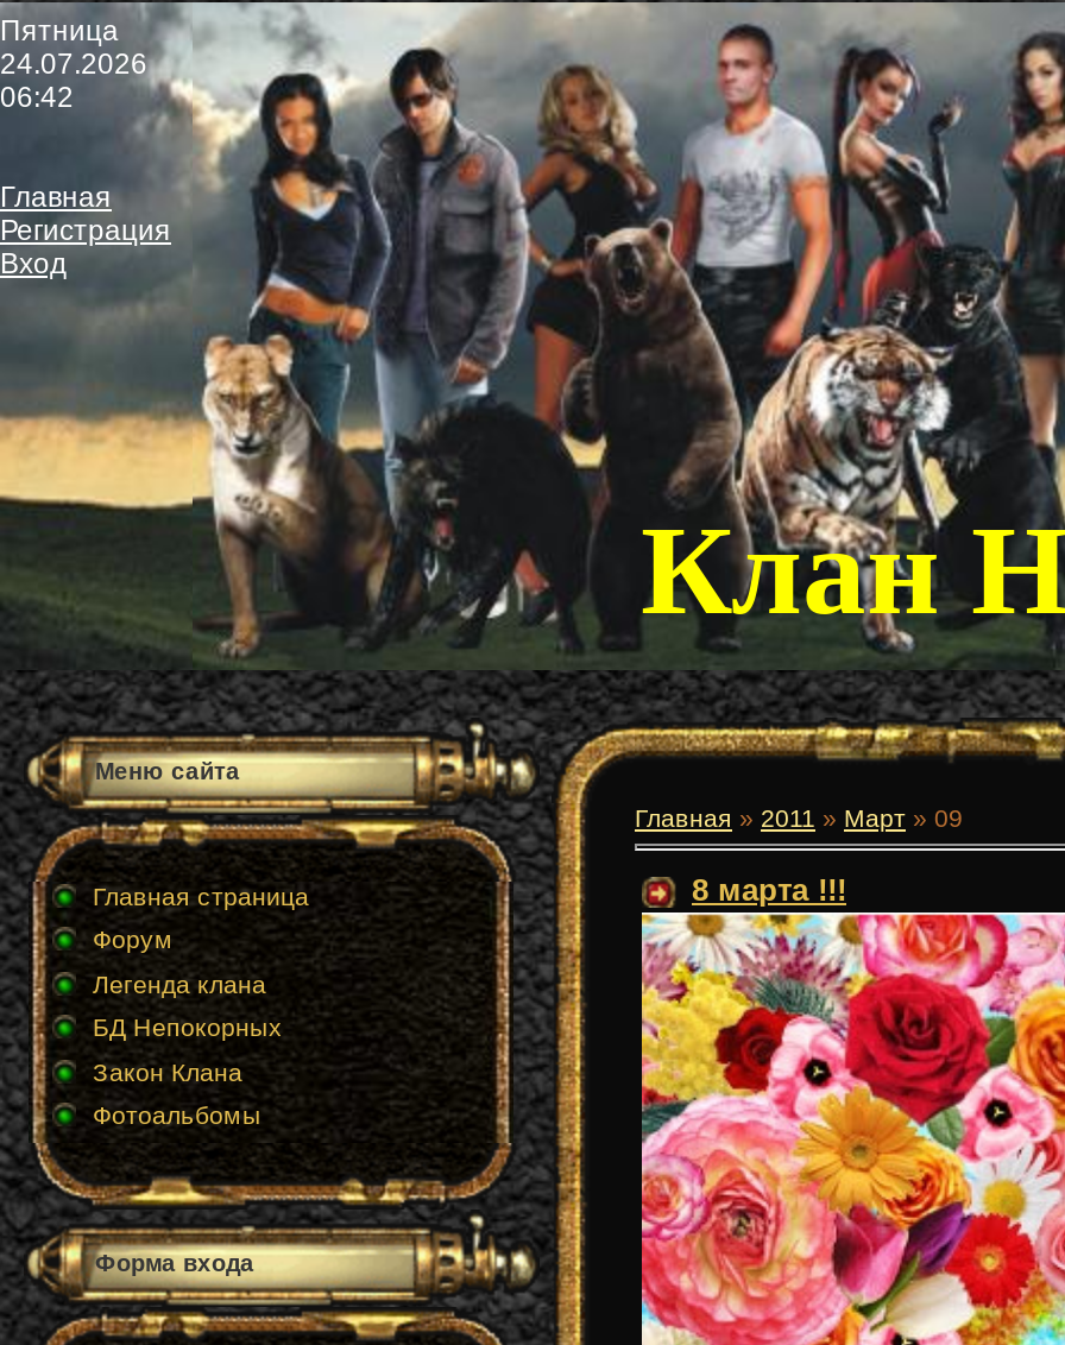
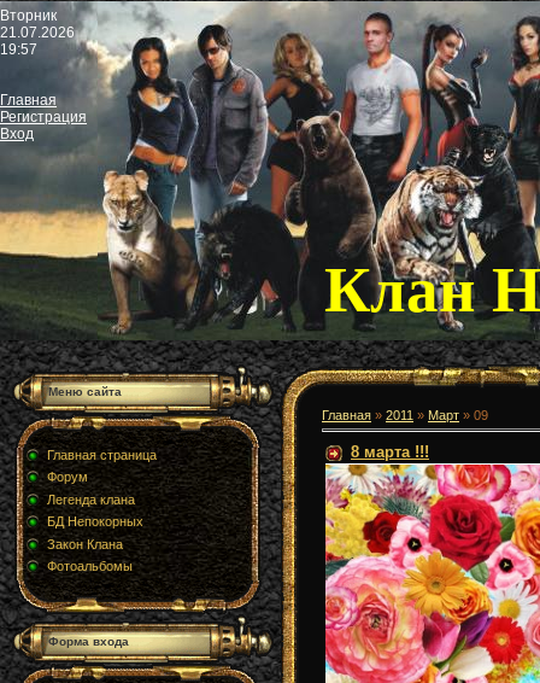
[0,14,147,114] Пятница | 24.07.2026 | 06:42 -> [0,7,75,58] Вторник | 21.07.2026 | 19:57

